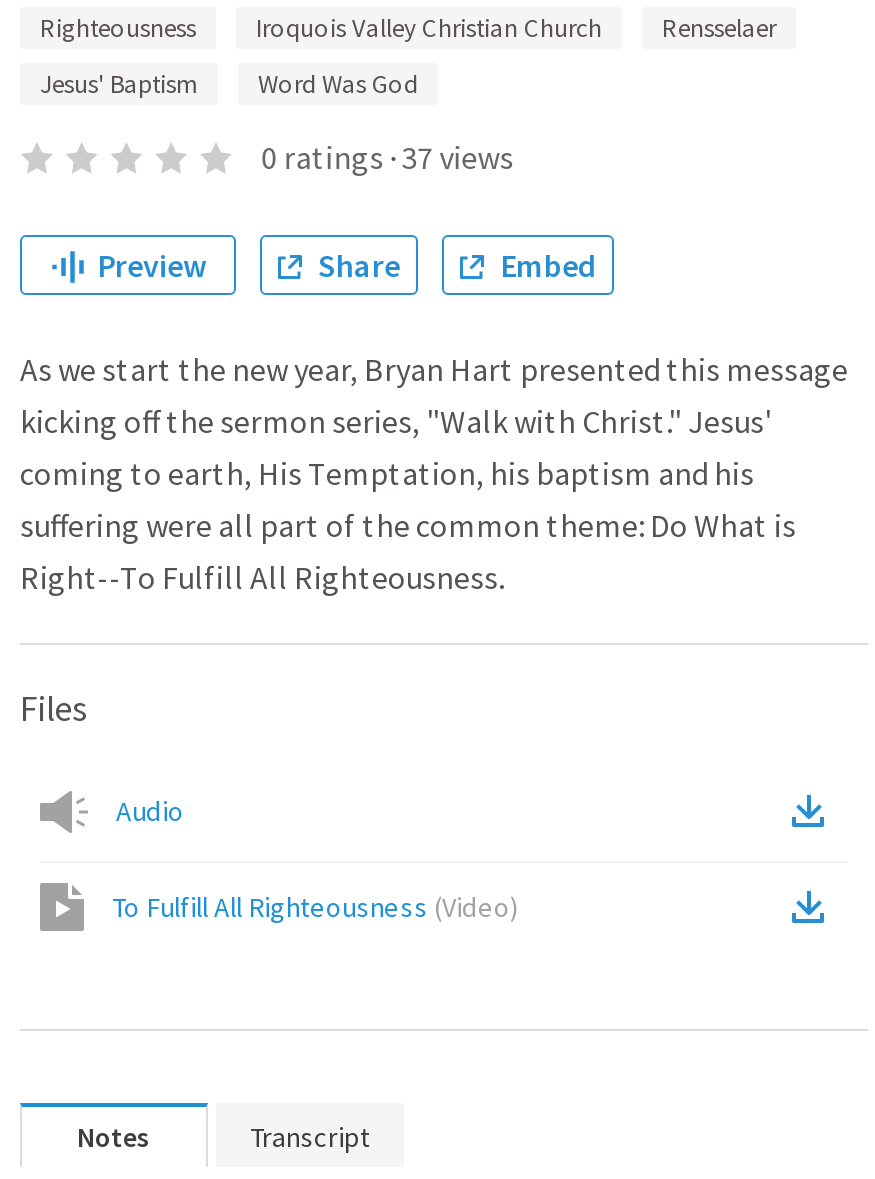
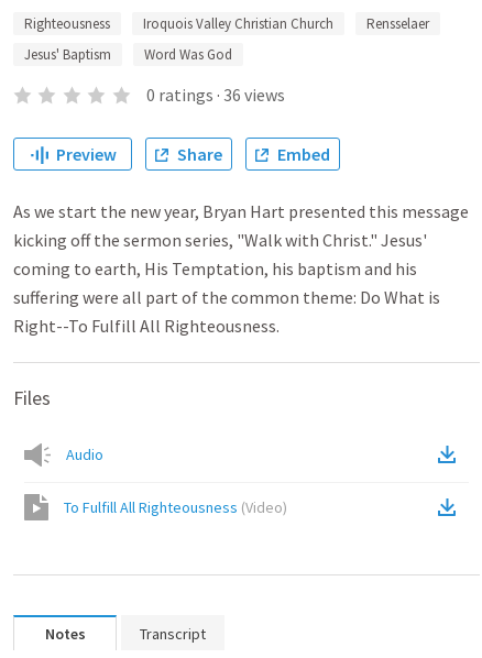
[261,137,513,177] 0 ratings · 37 views -> [146,84,285,106] 0 ratings · 36 views

